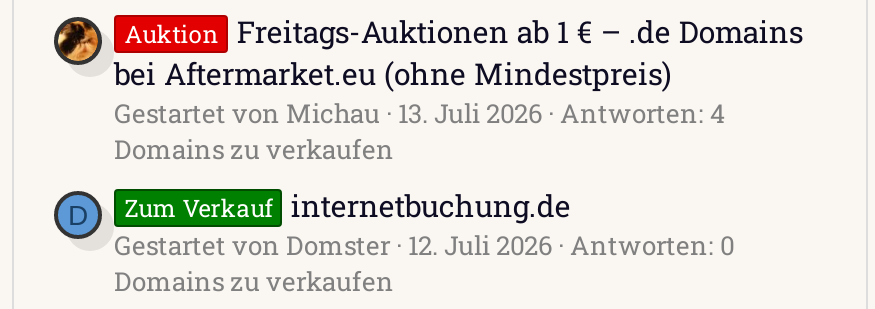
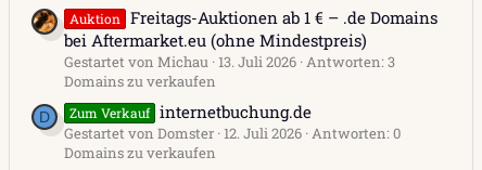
[114,95,726,131] Gestartet von Michau 13. Juli 2026 Antworten: 4 -> [64,52,395,71] Gestartet von Michau 13. Juli 2026 Antworten: 3

